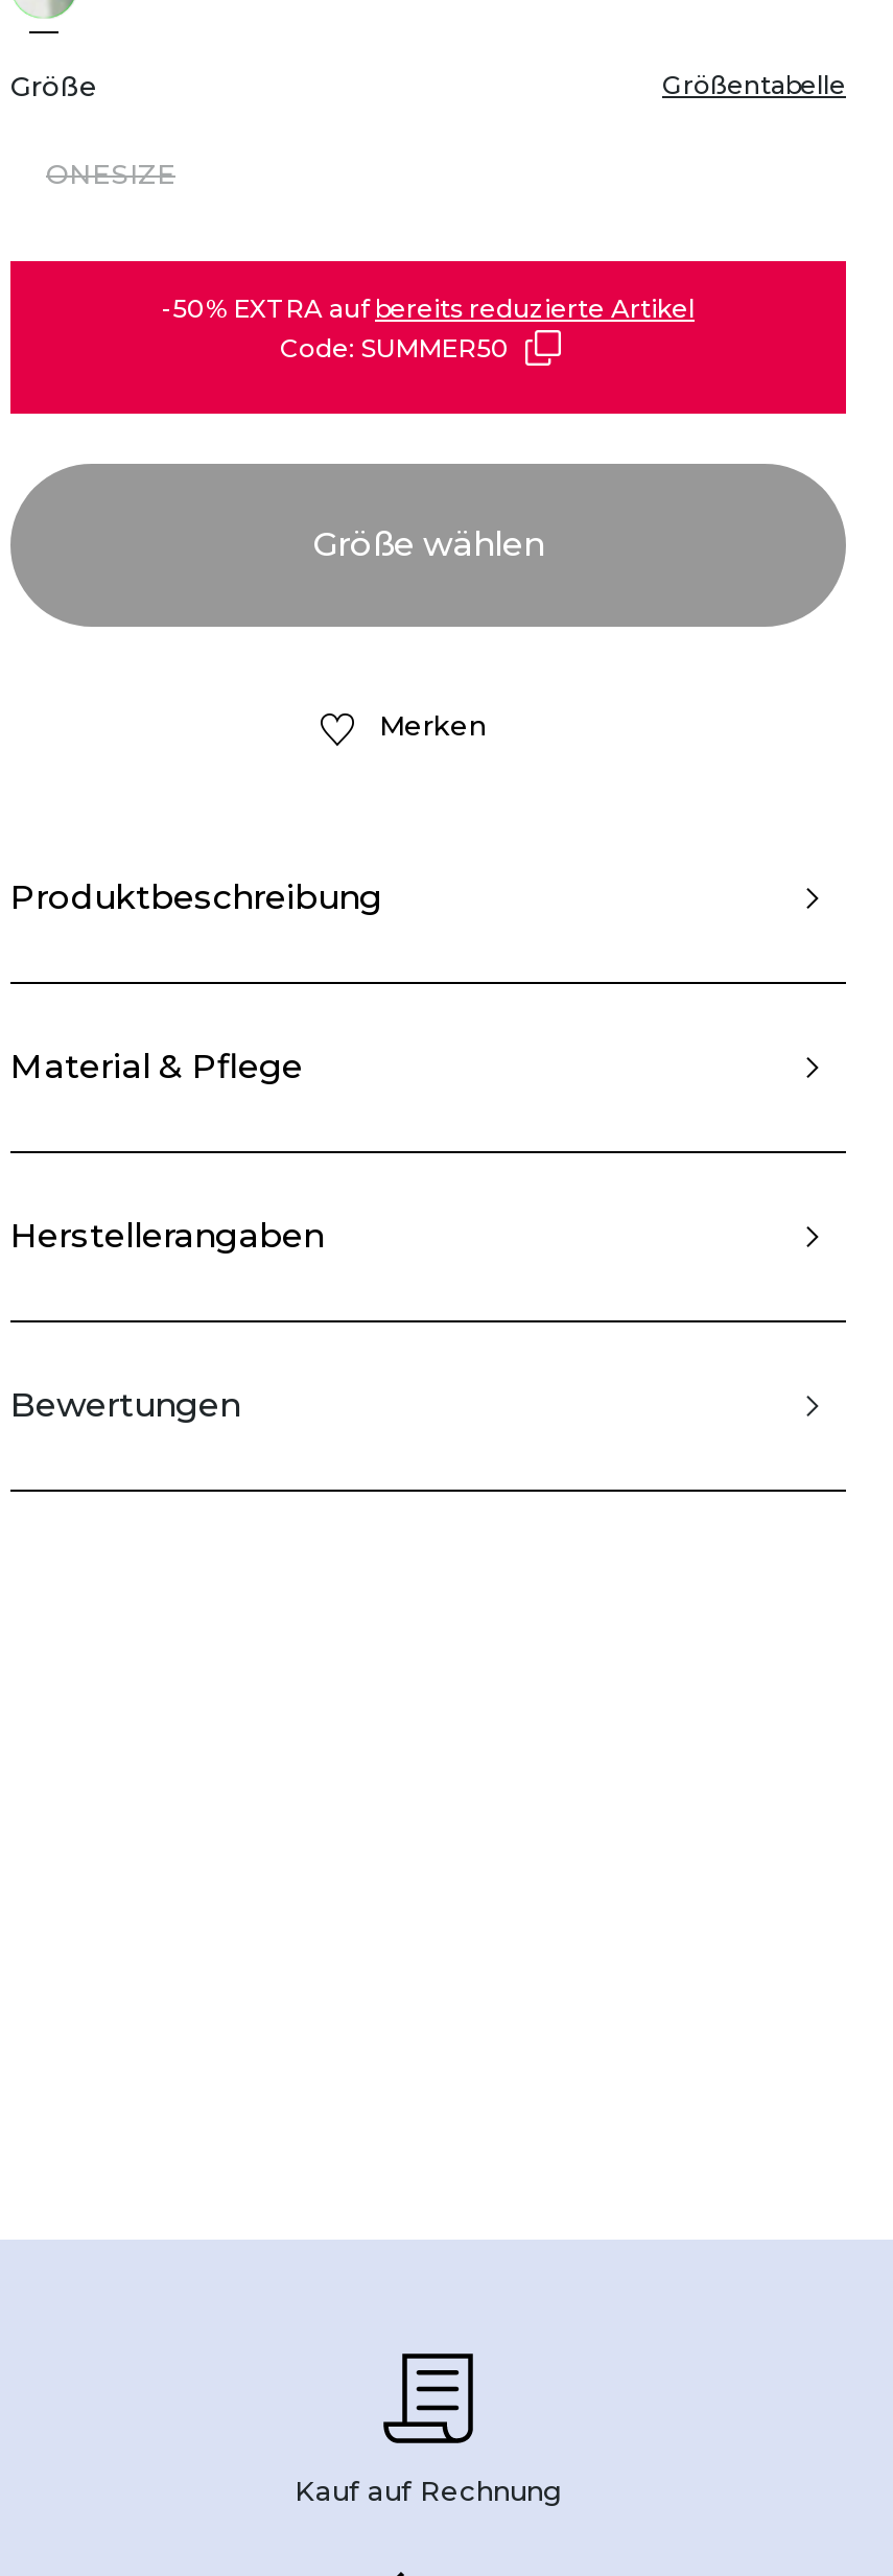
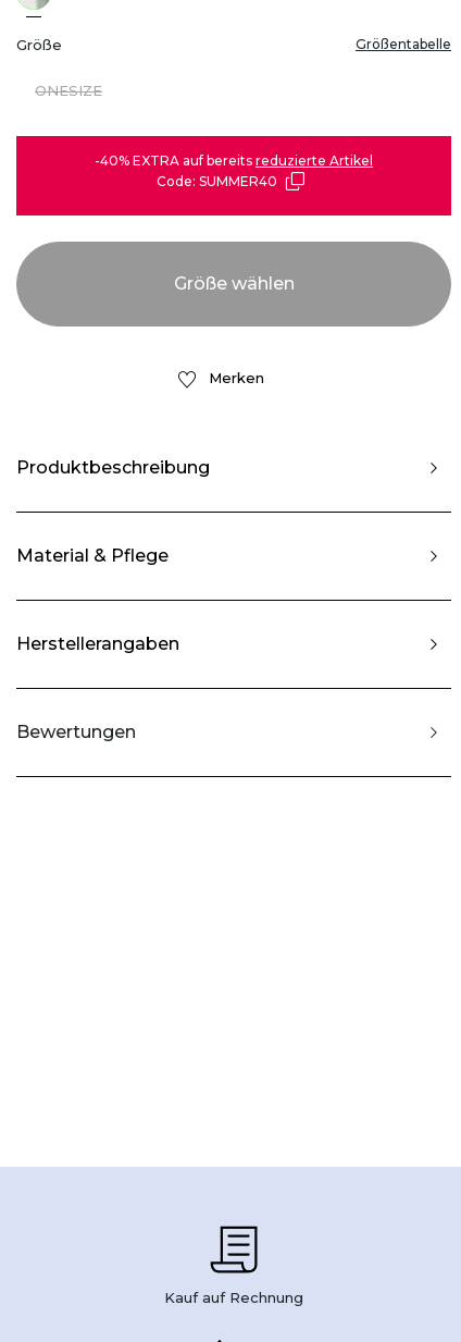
[162,292,695,324] -50% EXTRA auf bereits reduzierte Artikel -> [95,152,373,169] -40% EXTRA auf bereits reduzierte Artikel
[280,332,510,363] Code: SUMMER50 -> [156,173,277,189] Code: SUMMER40

